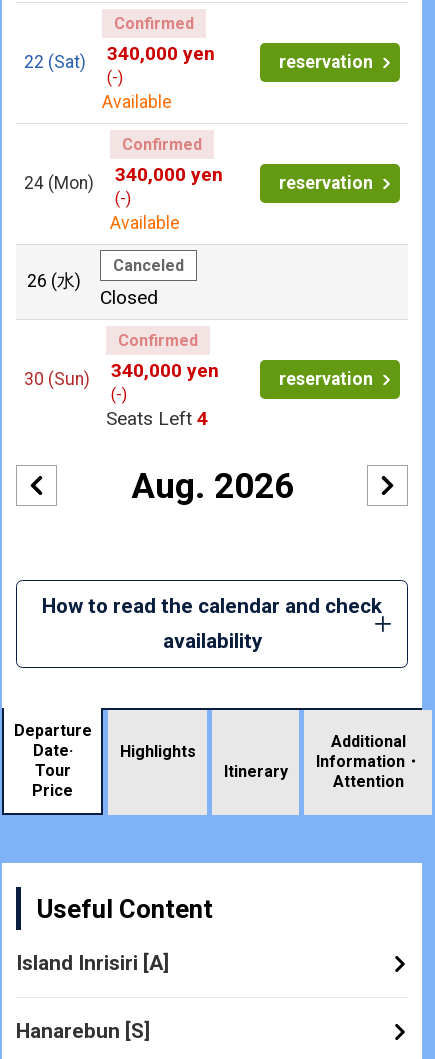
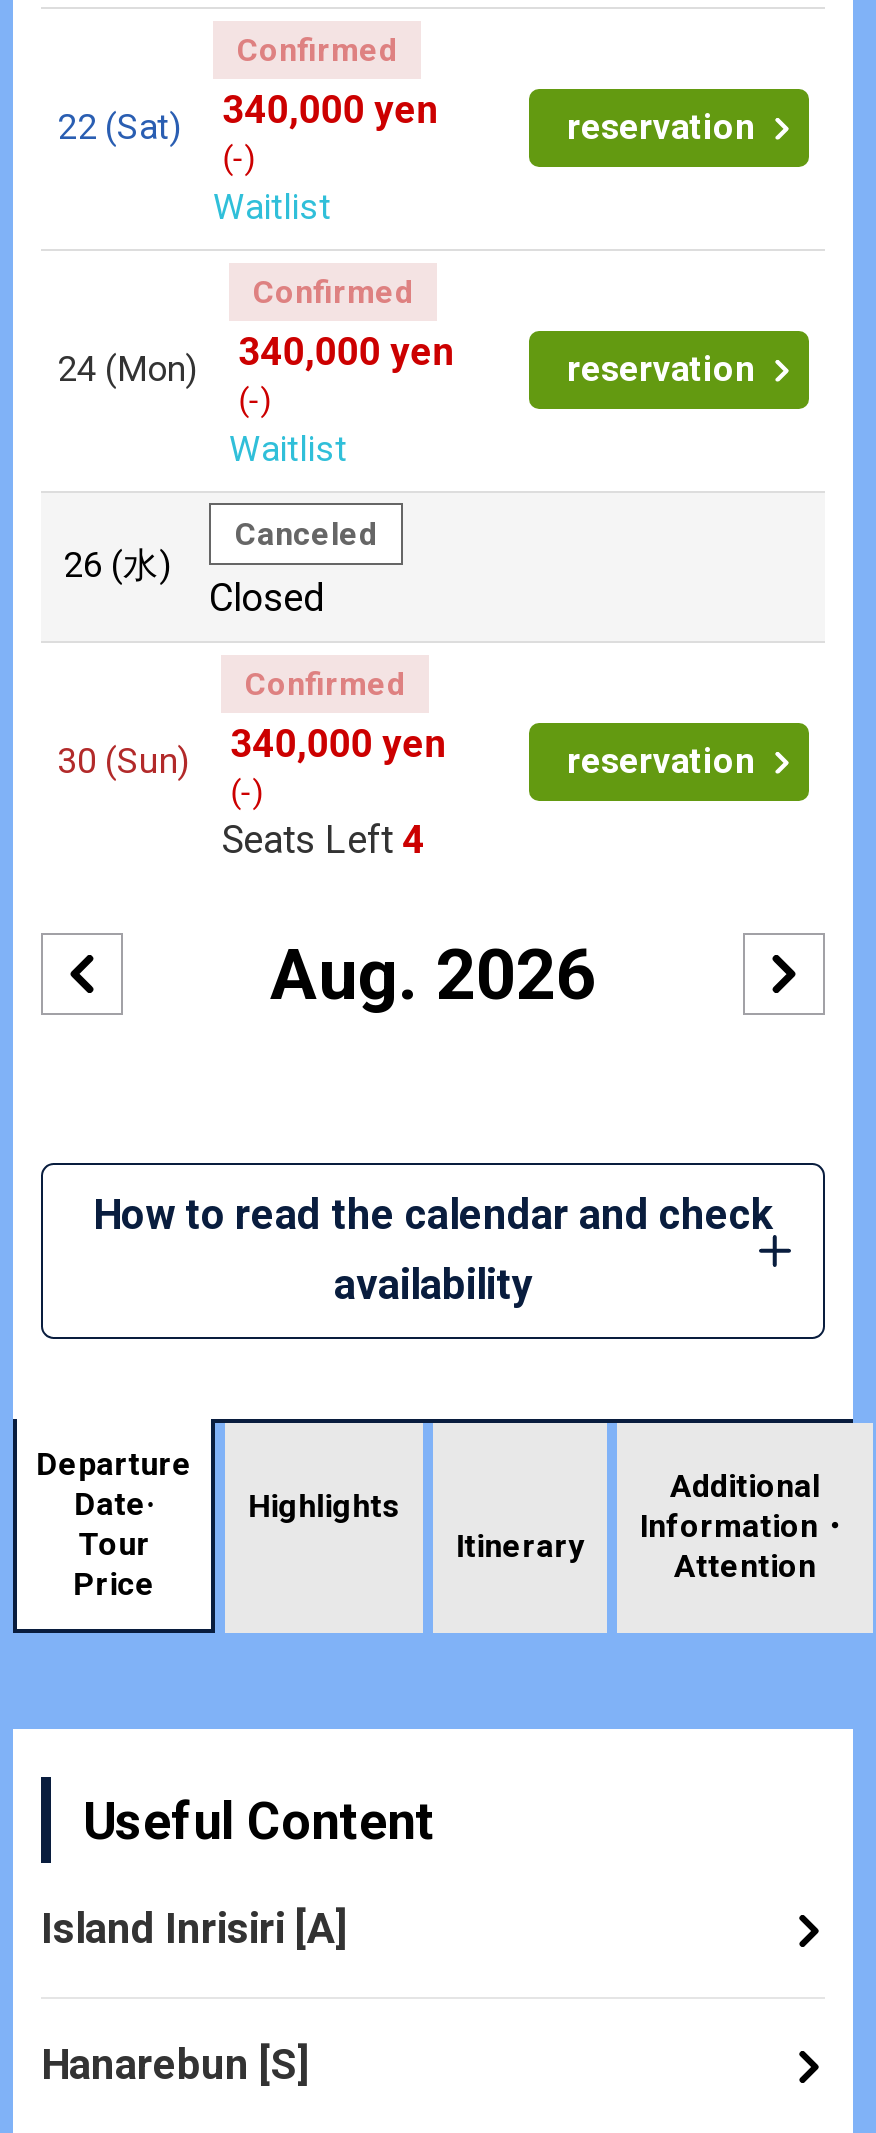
[102,92,172,112] Available -> [213,187,331,227] Waitlist
[110,213,180,233] Available -> [229,429,347,469] Waitlist

